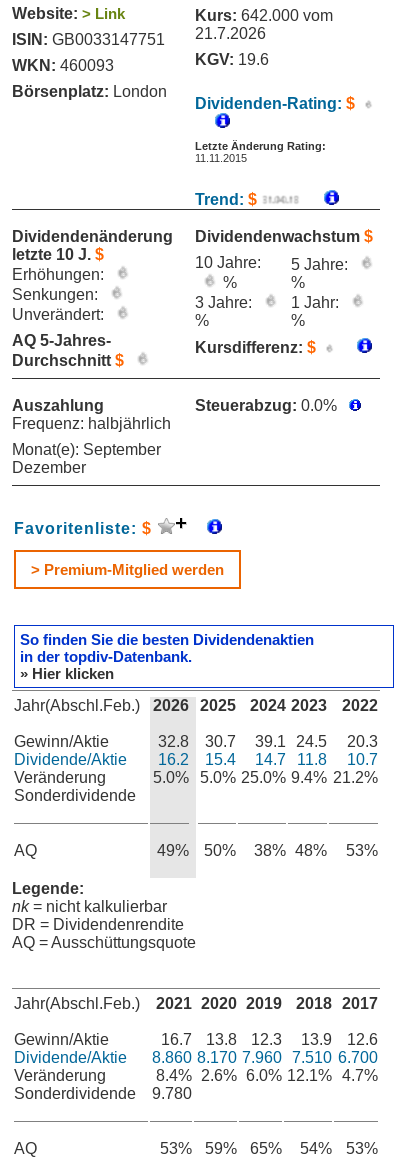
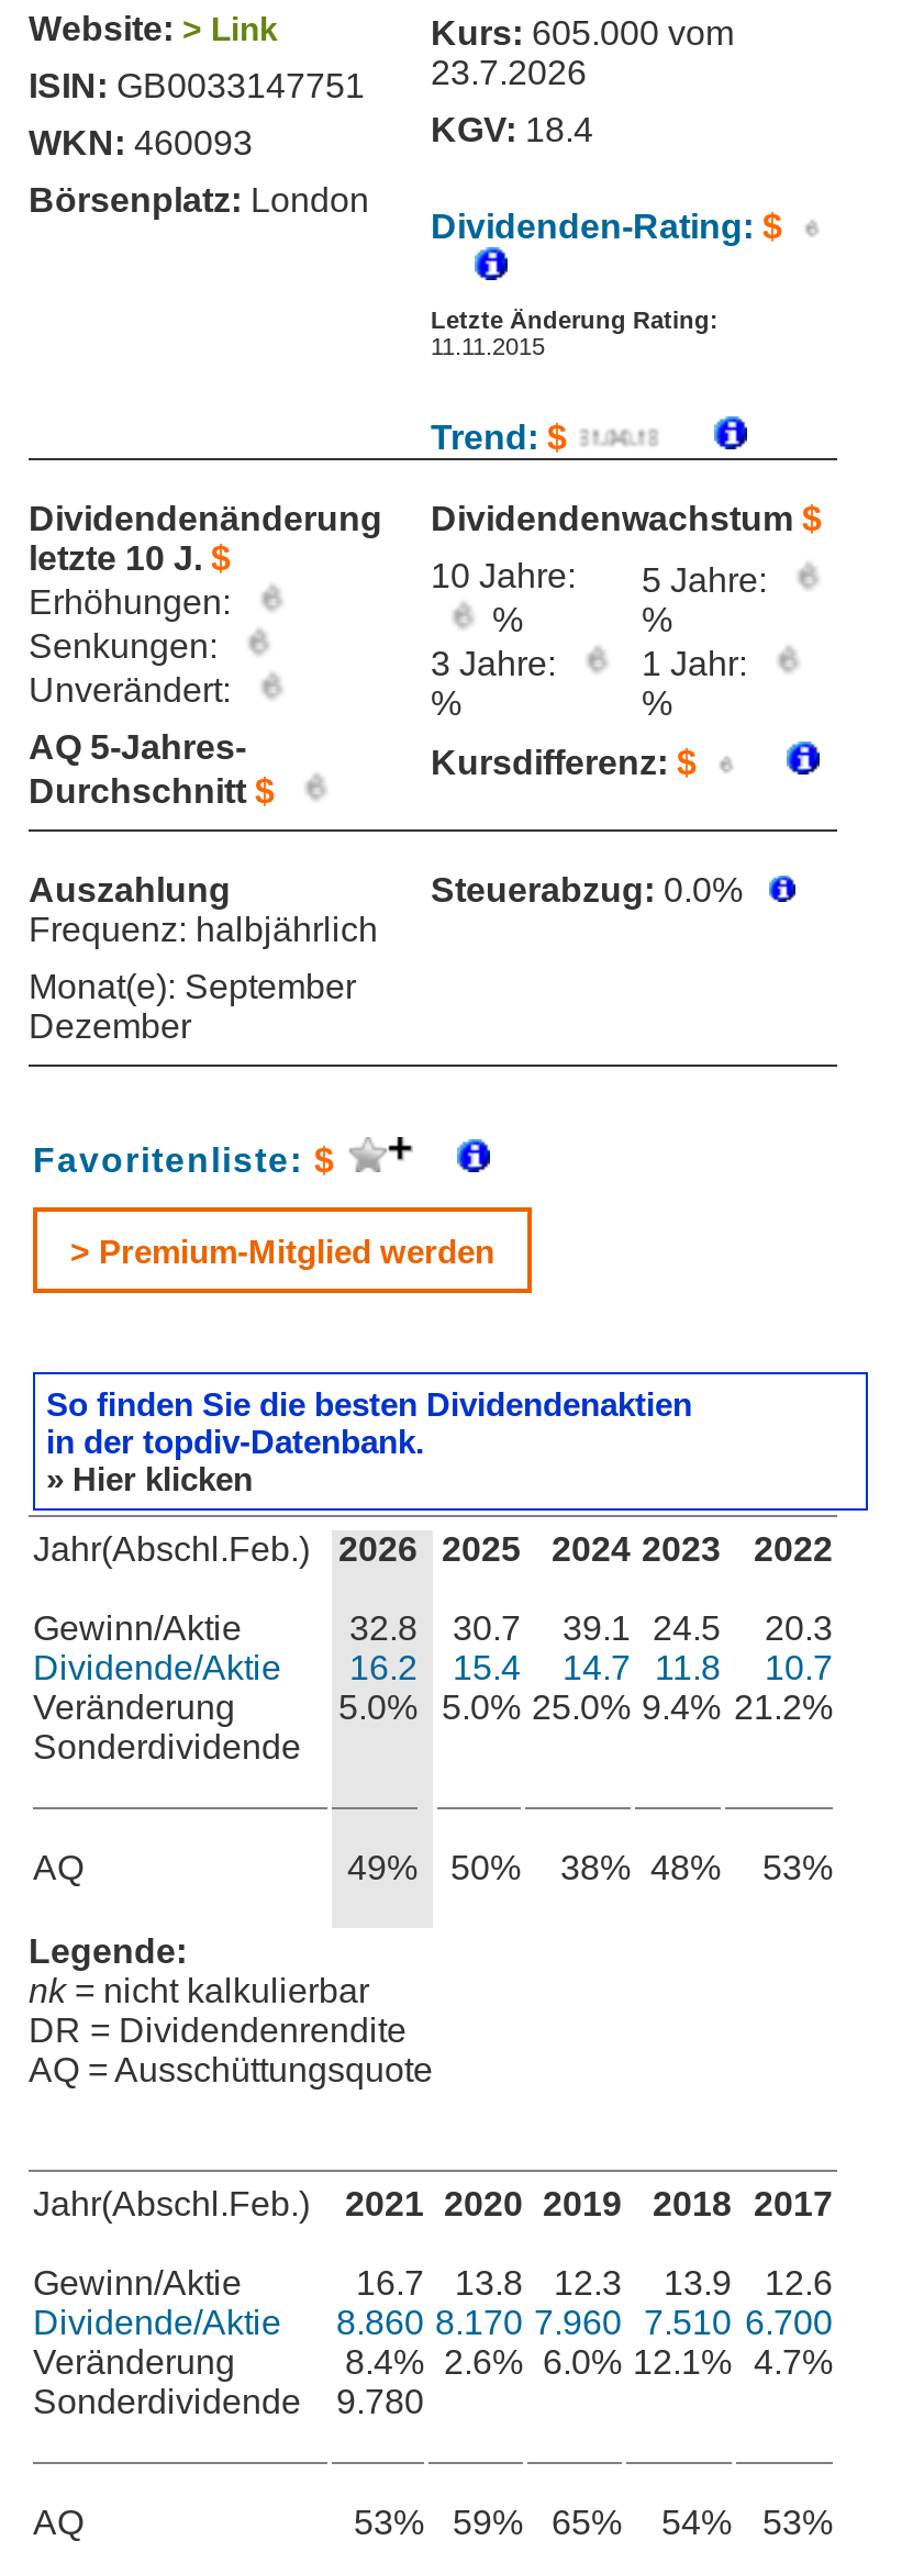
[195,7,333,24] Kurs: 642.000 vom -> [431,14,734,52] Kurs: 605.000 vom
[12,25,266,48] ISIN: GB0033147751 21.7.2026 -> [29,54,587,104] ISIN: GB0033147751 23.7.2026
[195,51,269,68] KGV: 19.6 -> [431,111,593,148] KGV: 18.4

